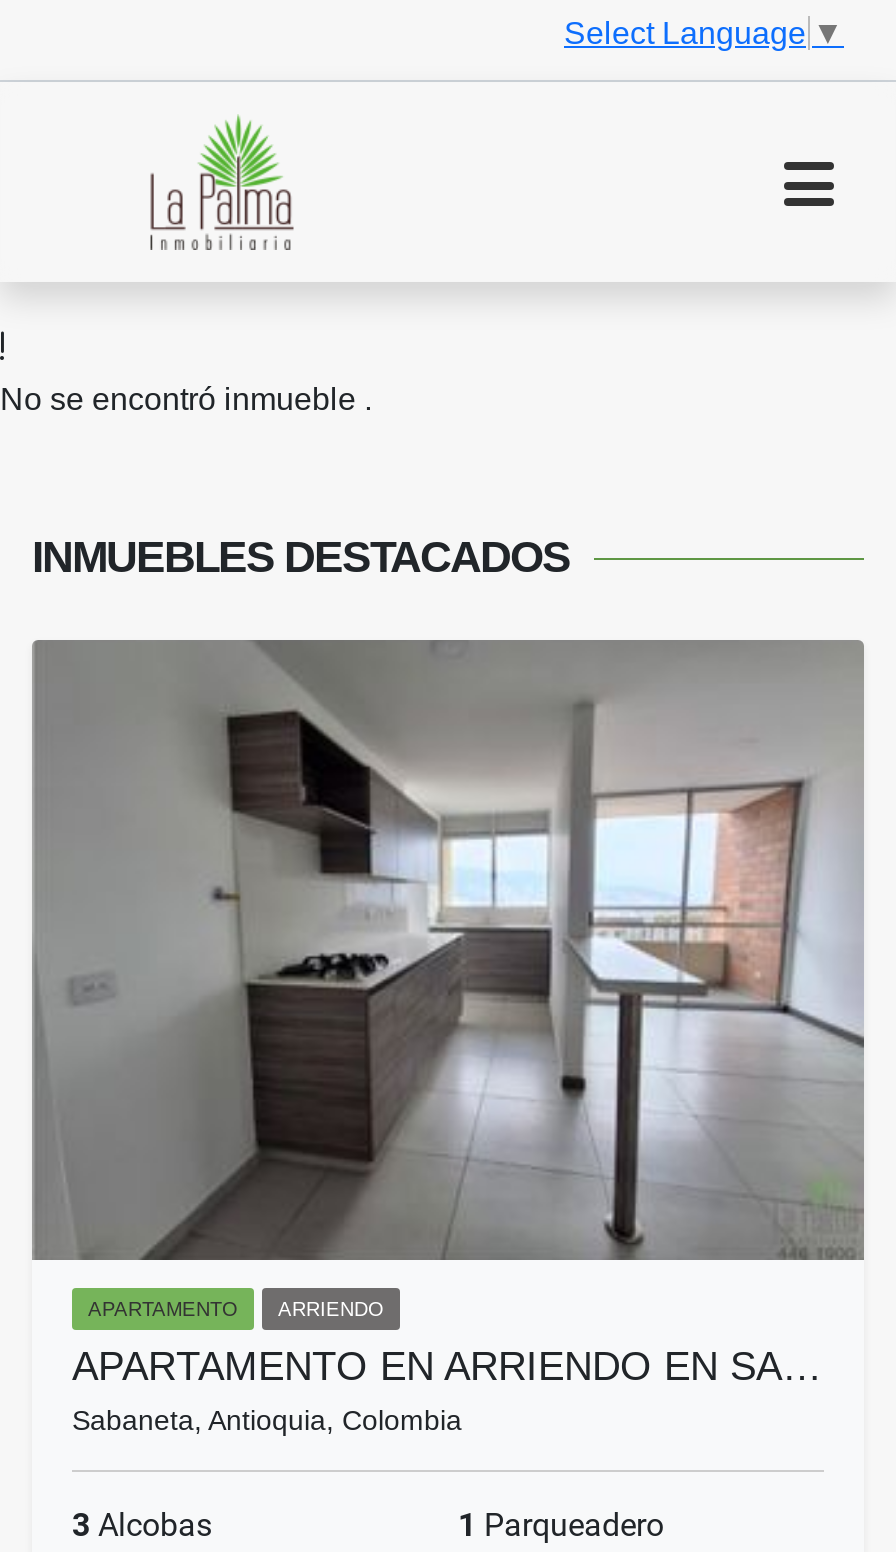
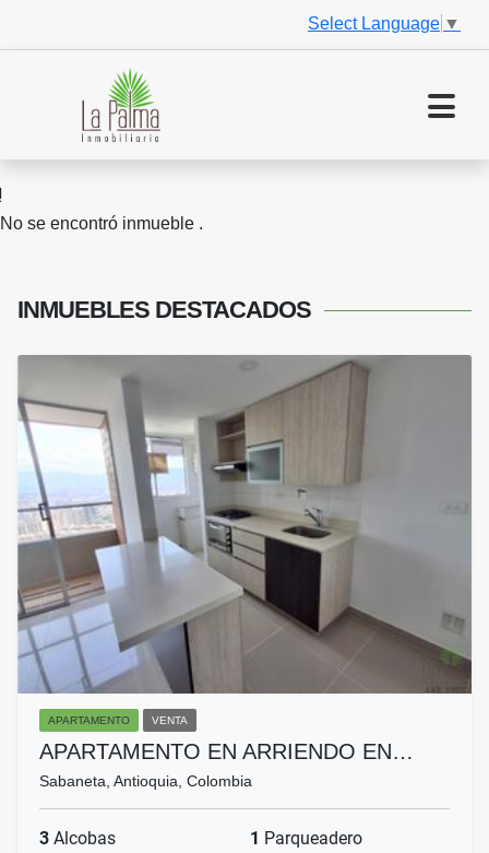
[30,642,864,1320] [image] | ARRIENDO -> [17,357,472,727] [image] | VENTA
[72,1344,822,1388] APARTAMENTO EN ARRIENDO EN SA… -> [39,740,414,764] APARTAMENTO EN ARRIENDO EN…

